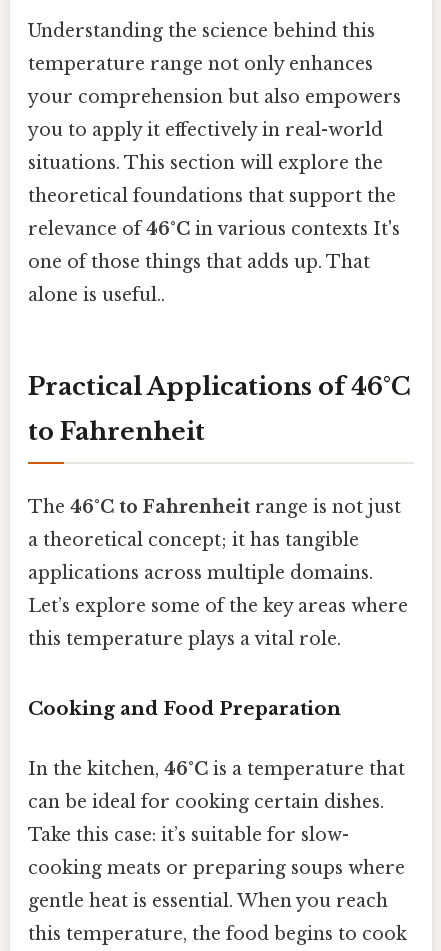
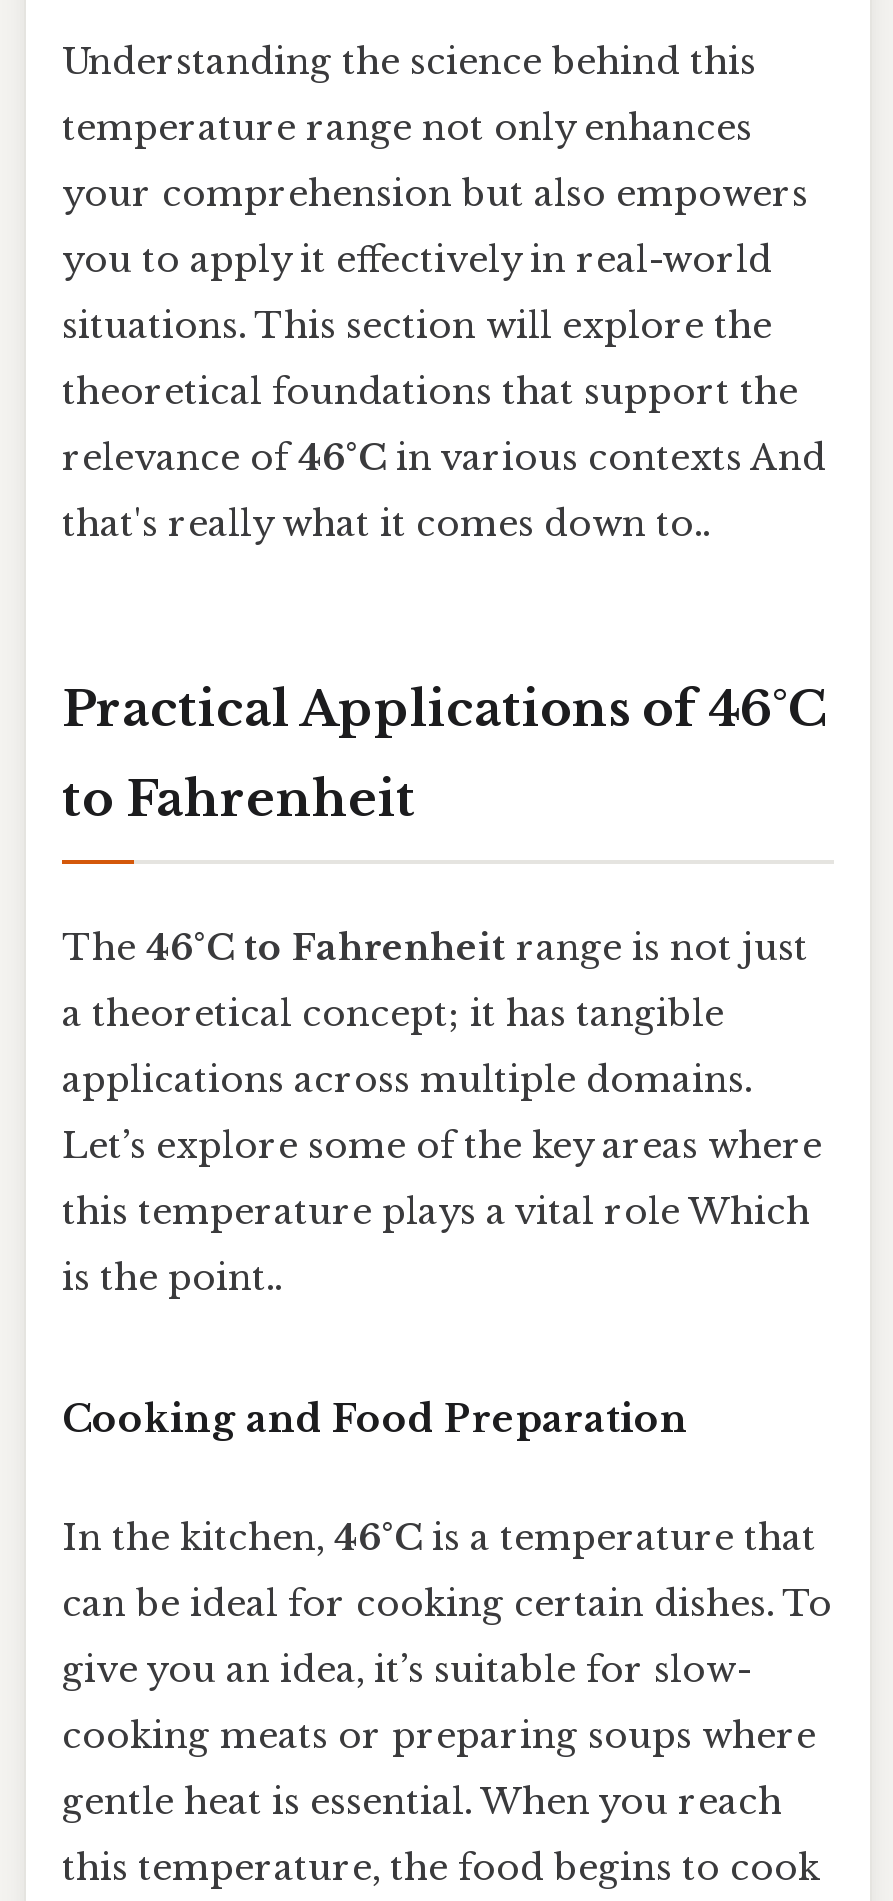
[28,217,400,305] relevance of 46°C in various contexts It's | one of those things that adds up. That | alone is useful.. -> [62,435,826,545] relevance of46°C in various contexts And | that's really what it comes down to..
moved [28,372,411,617] -> [62,679,828,1167]: Practical Applications of 46°C | to Fahrenheit | The 46°C to Fahrenheit range is not just | a theoretical concept; it has tangible | applications across multiple domains. | Let’s explore some of the key areas where
[28,628,341,650] this temperature plays a vital role. -> [62,1189,810,1299] this temperature plays a vital role Which | is the point..
[28,791,384,813] can be ideal for cooking certain dishes. -> [62,1581,832,1625] can be ideal for cooking certain dishes. To
[28,824,349,846] Take this case: it’s suitable for slow- -> [62,1647,750,1691] give you an idea, it’s suitable for slow-

